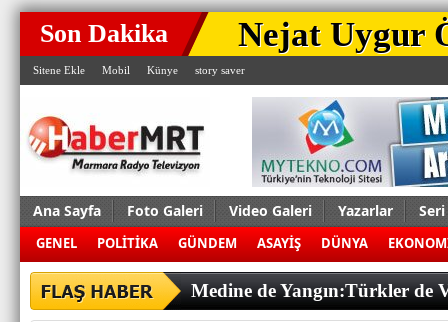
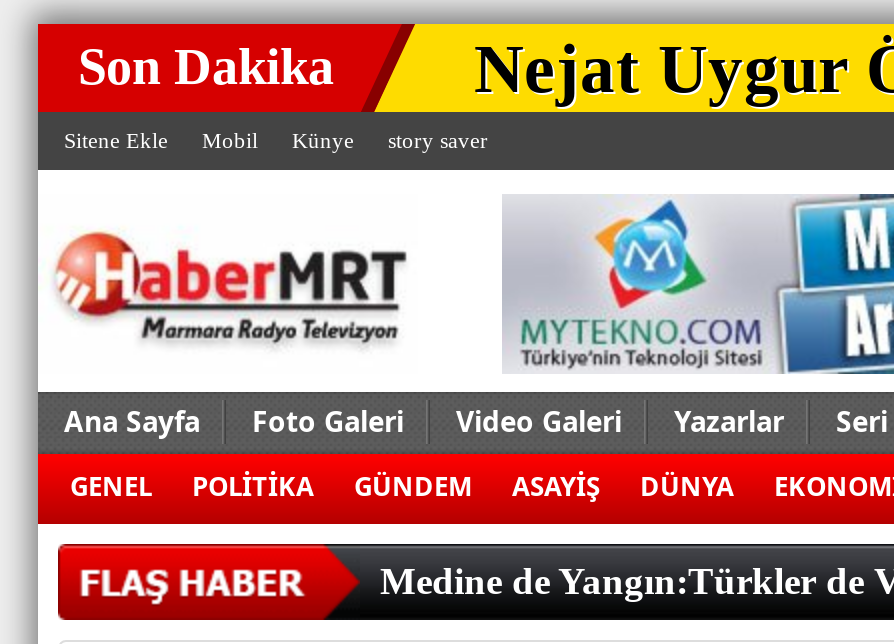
[29,271,181,311] [image] -> [56,542,360,622] [image]

